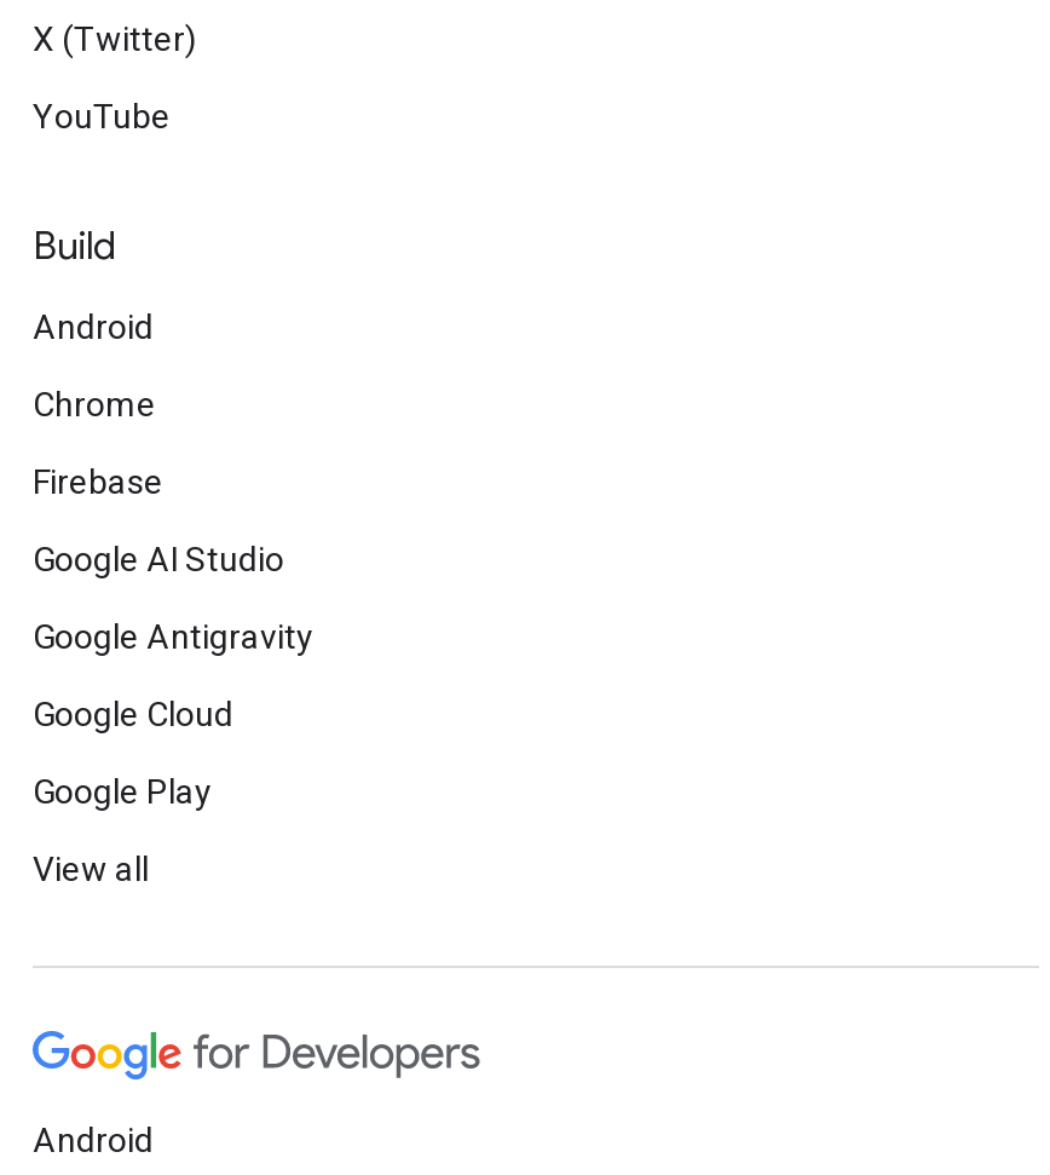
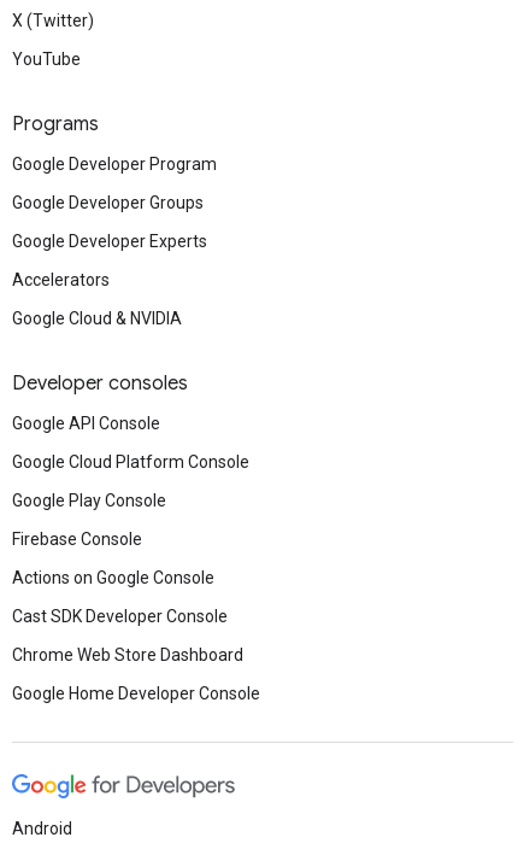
[33,223,313,888] Build | Android | Chrome | Firebase | Google AI Studio | Google Antigravity | Google Cloud | Google Play | View all -> [12,112,260,703] Programs | Google Developer Program | Google Developer Groups | Google Developer Experts | Accelerators | Google Cloud & NVIDIA | Developer consoles | Google API Console | Google Cloud Platform Console | Google Play Console | Firebase Console | Actions on Google Console | Cast SDK Developer Console | Chrome Web Store Dashboard | Google Home Developer Console

